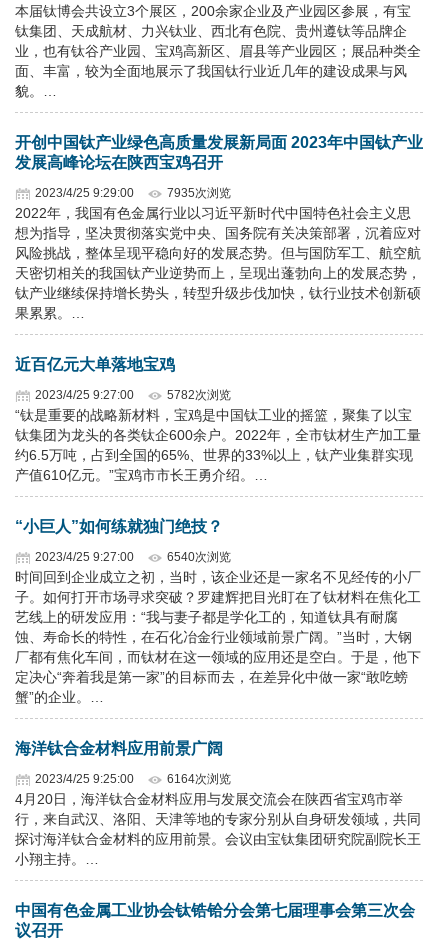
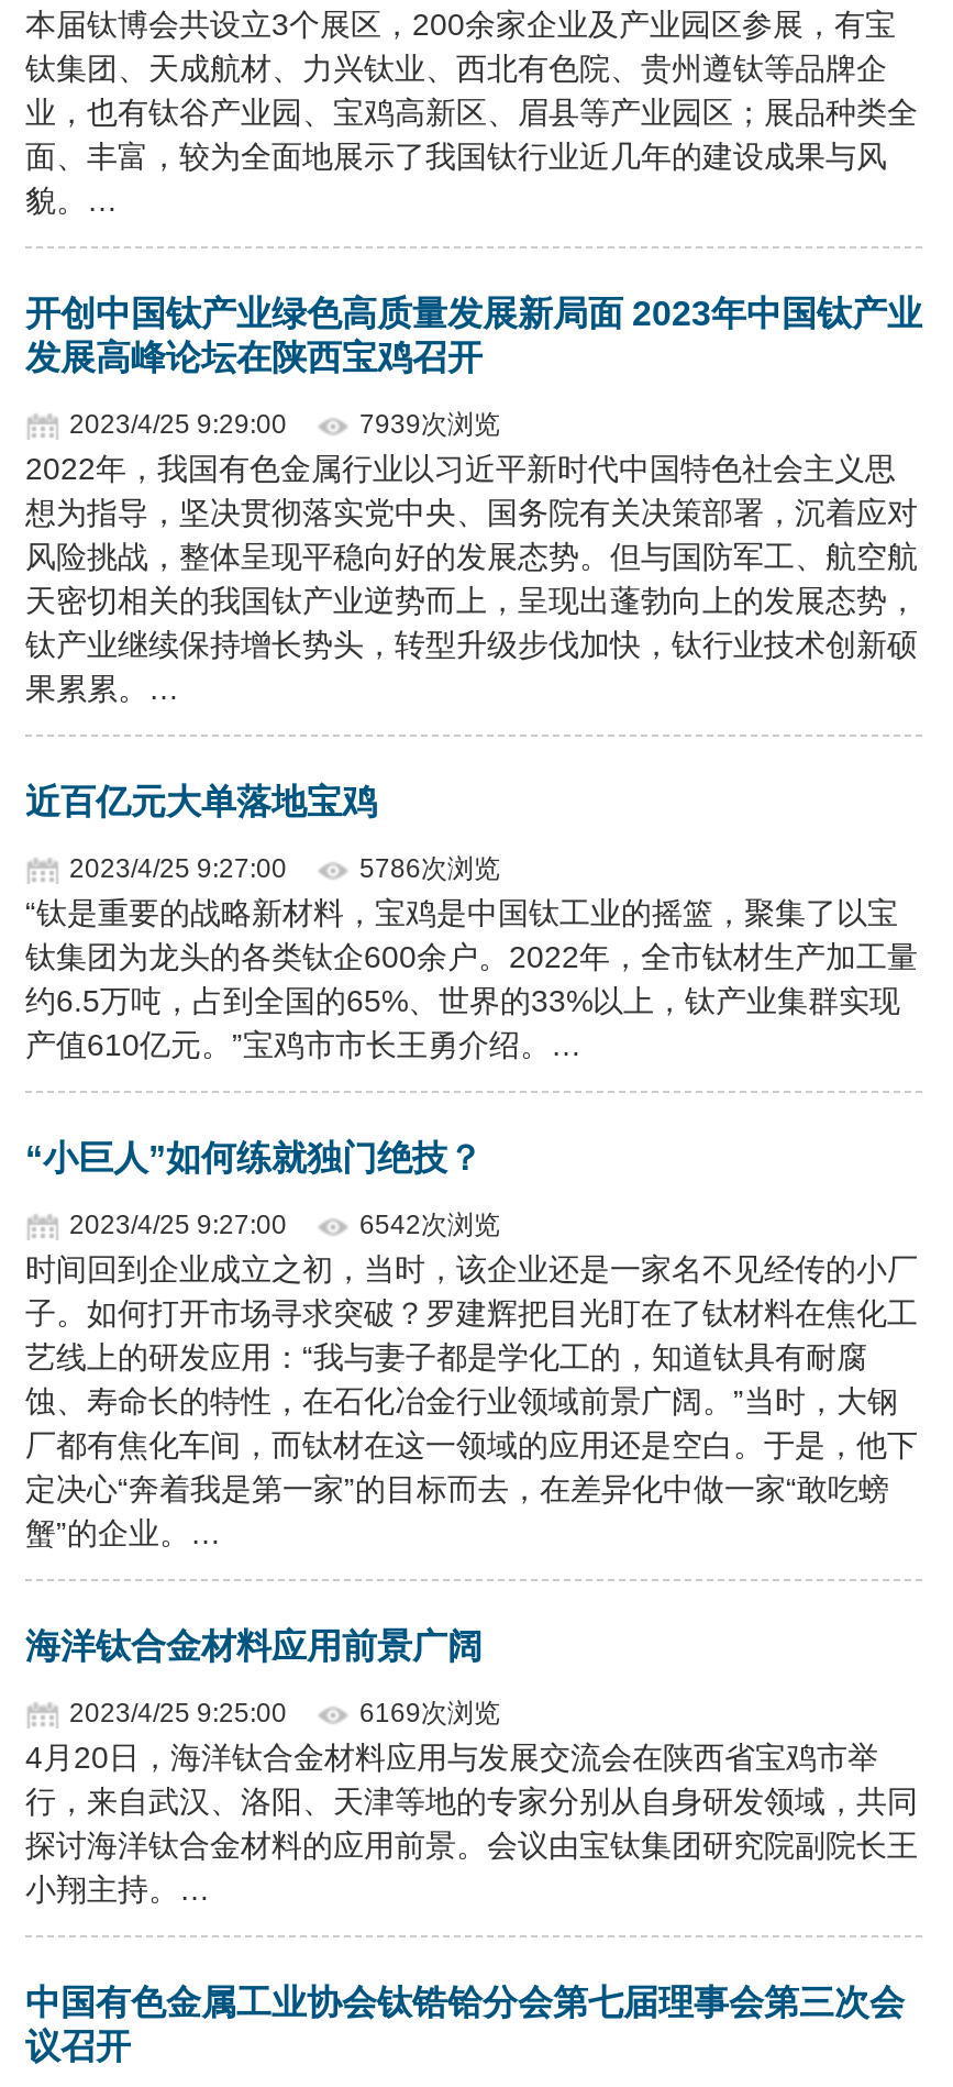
[167,186,231,200] 7935次浏览 -> [359,409,500,440] 7939次浏览
[167,388,231,402] 5782次浏览 -> [359,853,500,884] 5786次浏览
[167,550,231,564] 6540次浏览 -> [359,1210,500,1240] 6542次浏览
[167,772,231,786] 6164次浏览 -> [359,1698,500,1729] 6169次浏览

